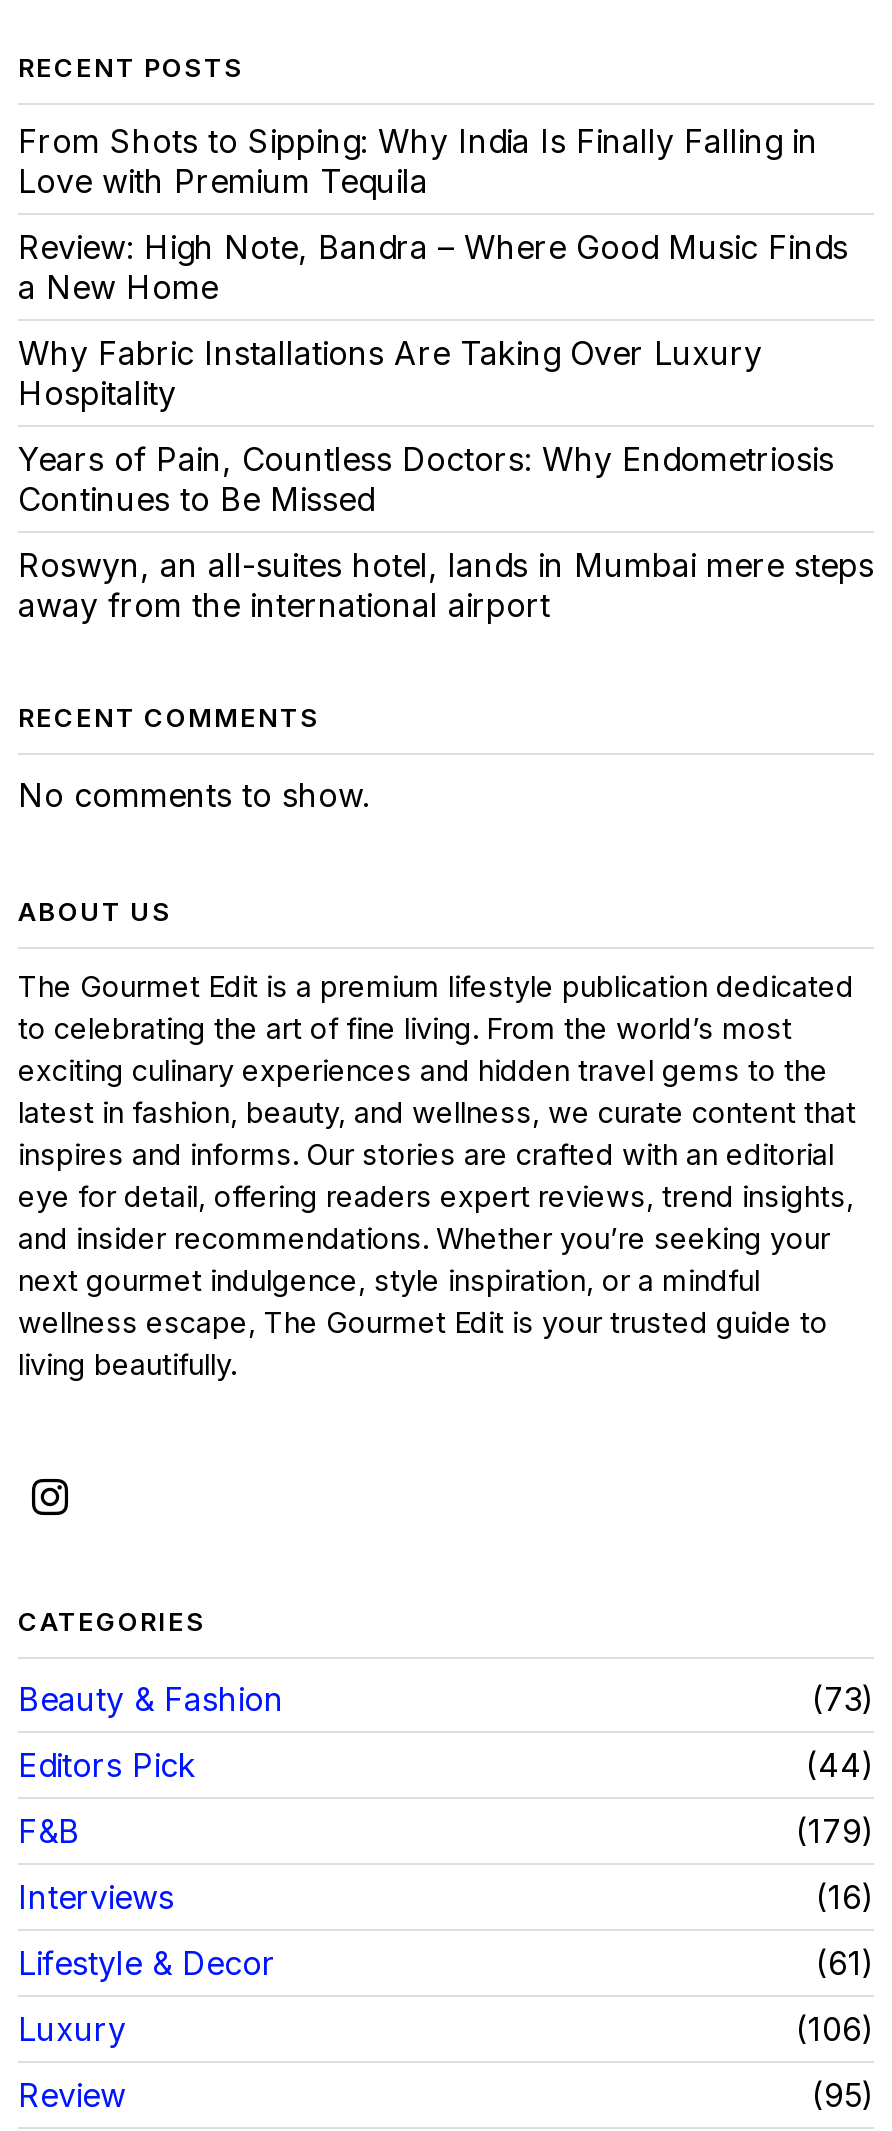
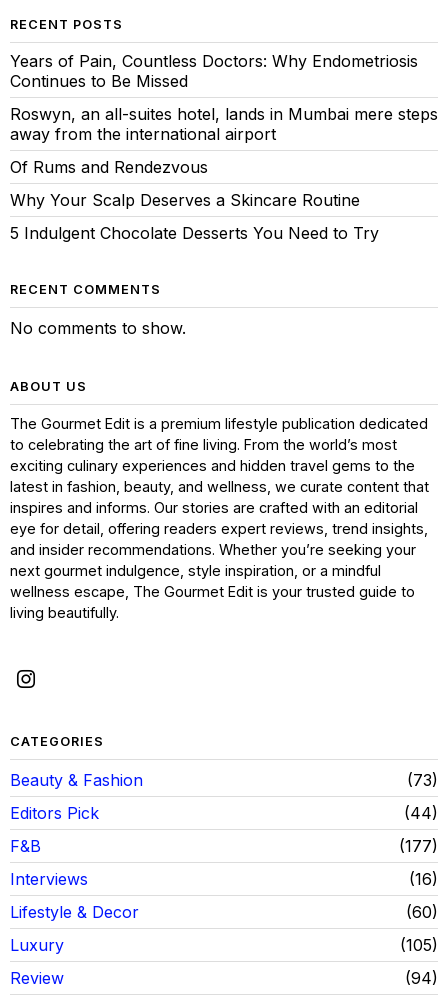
[18,121,848,413] From Shots to Sipping: Why India Is Finally Falling in | Love with Premium Tequila | Review: High Note, Bandra – Where Good Music Finds | a New Home | Why Fabric Installations Are Taking Over Luxury | Hospitality -> none
moved [18,439,874,625] -> [10,51,438,144]: Years of Pain, Countless Doctors: Why Endometriosis | Continues to Be Missed | Roswyn, an all-suites hotel, lands in Mumbai mere steps | away from the international airport
none -> [10,157,379,243] Of Rums and Rendezvous | Why Your Scalp Deserves a Skincare Routine | 5 Indulgent Chocolate Desserts You Need to Try
[808,1811,862,1851] 179 -> [405,836,432,856] 177
[828,1943,862,1983] 61 -> [412,902,432,922] 60
[808,2009,862,2049] 106 -> [406,935,432,955] 105
[824,2075,862,2115] 95 -> [411,968,432,988] 94

